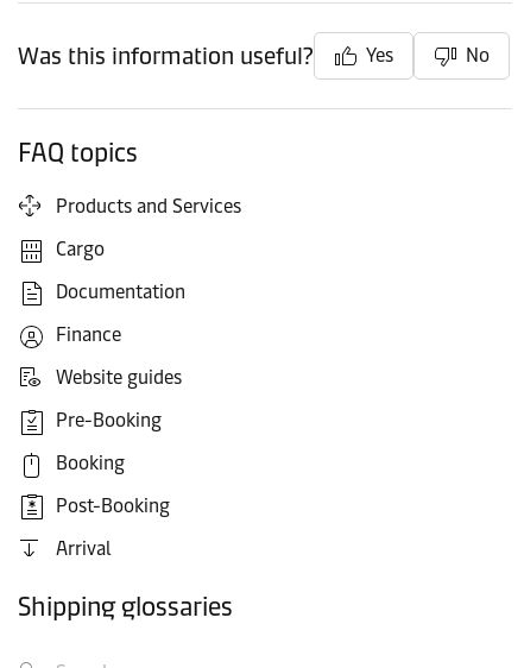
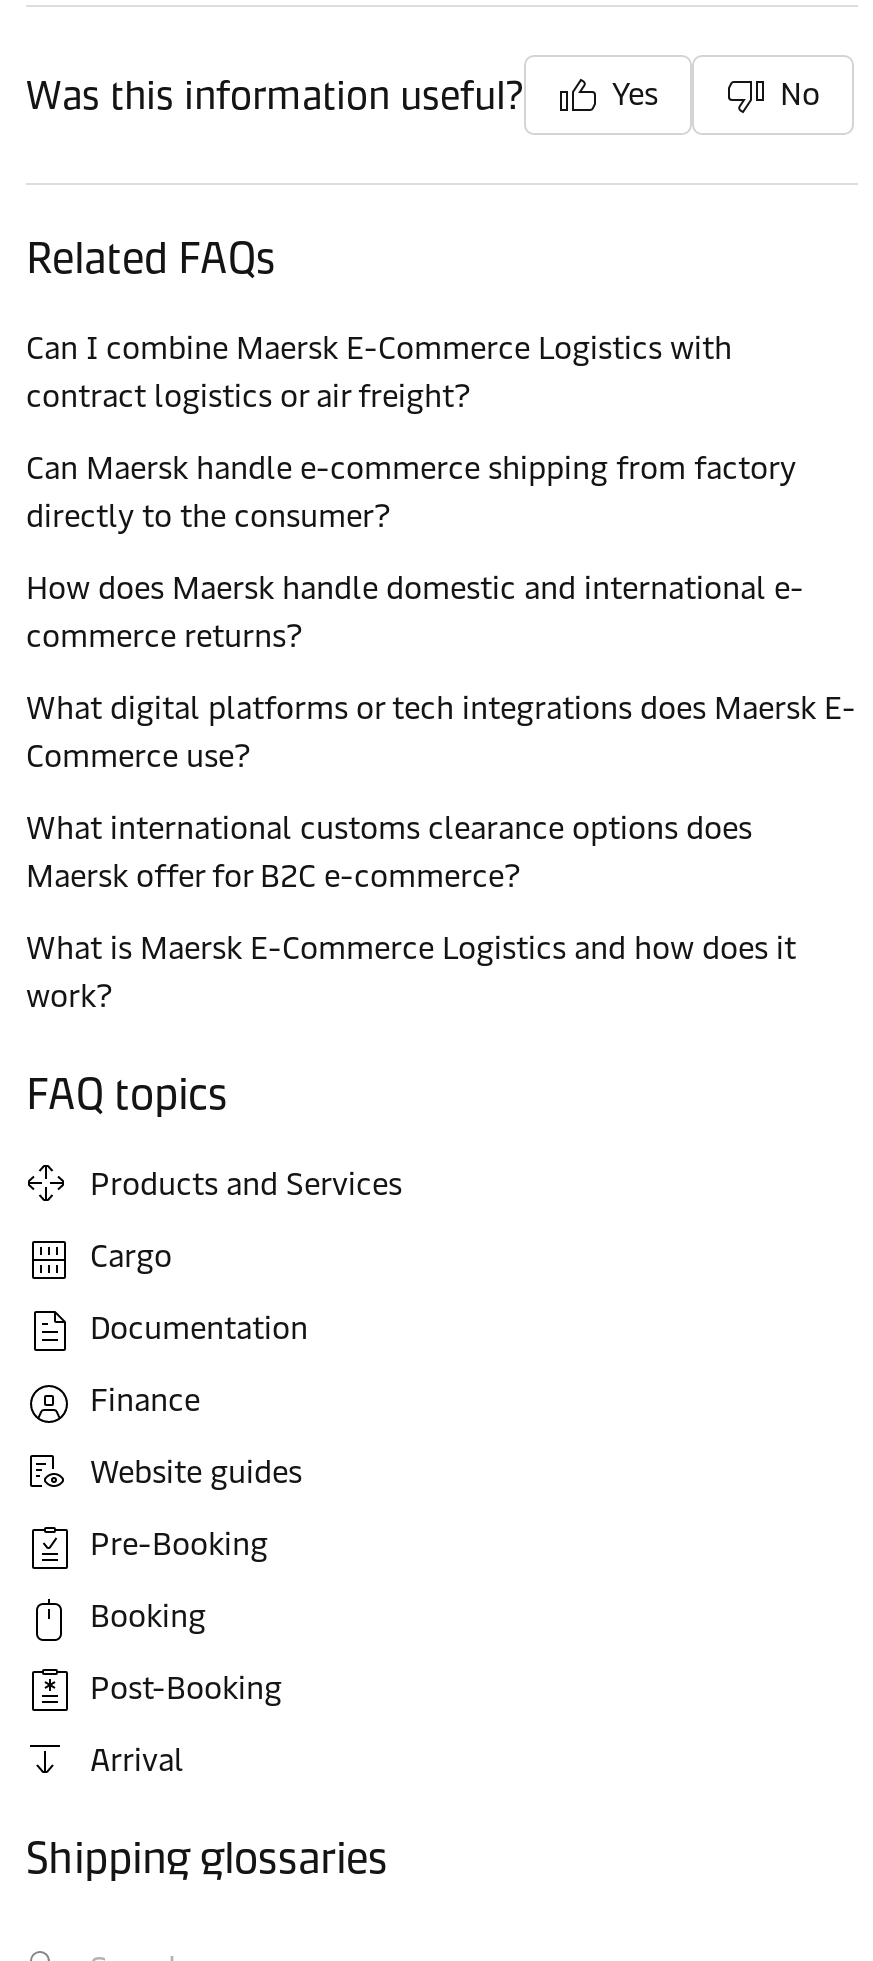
none -> [26,231,856,1015] Related FAQs | Can I combine Maersk E-Commerce Logistics with | contract logistics or air freight? | Can Maersk handle e-commerce shipping from factory | directly to the consumer? | How does Maersk handle domestic and international e- | commerce returns? | What digital platforms or tech integrations does Maersk E- | Commerce use? | What international customs clearance options does | Maersk offer for B2C e-commerce? | What is Maersk E-Commerce Logistics and how does it | work?

